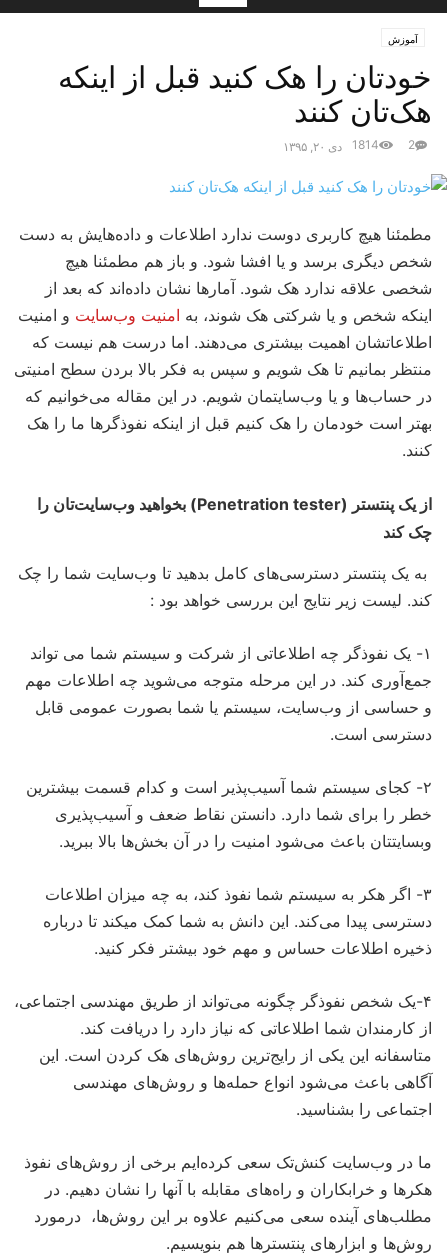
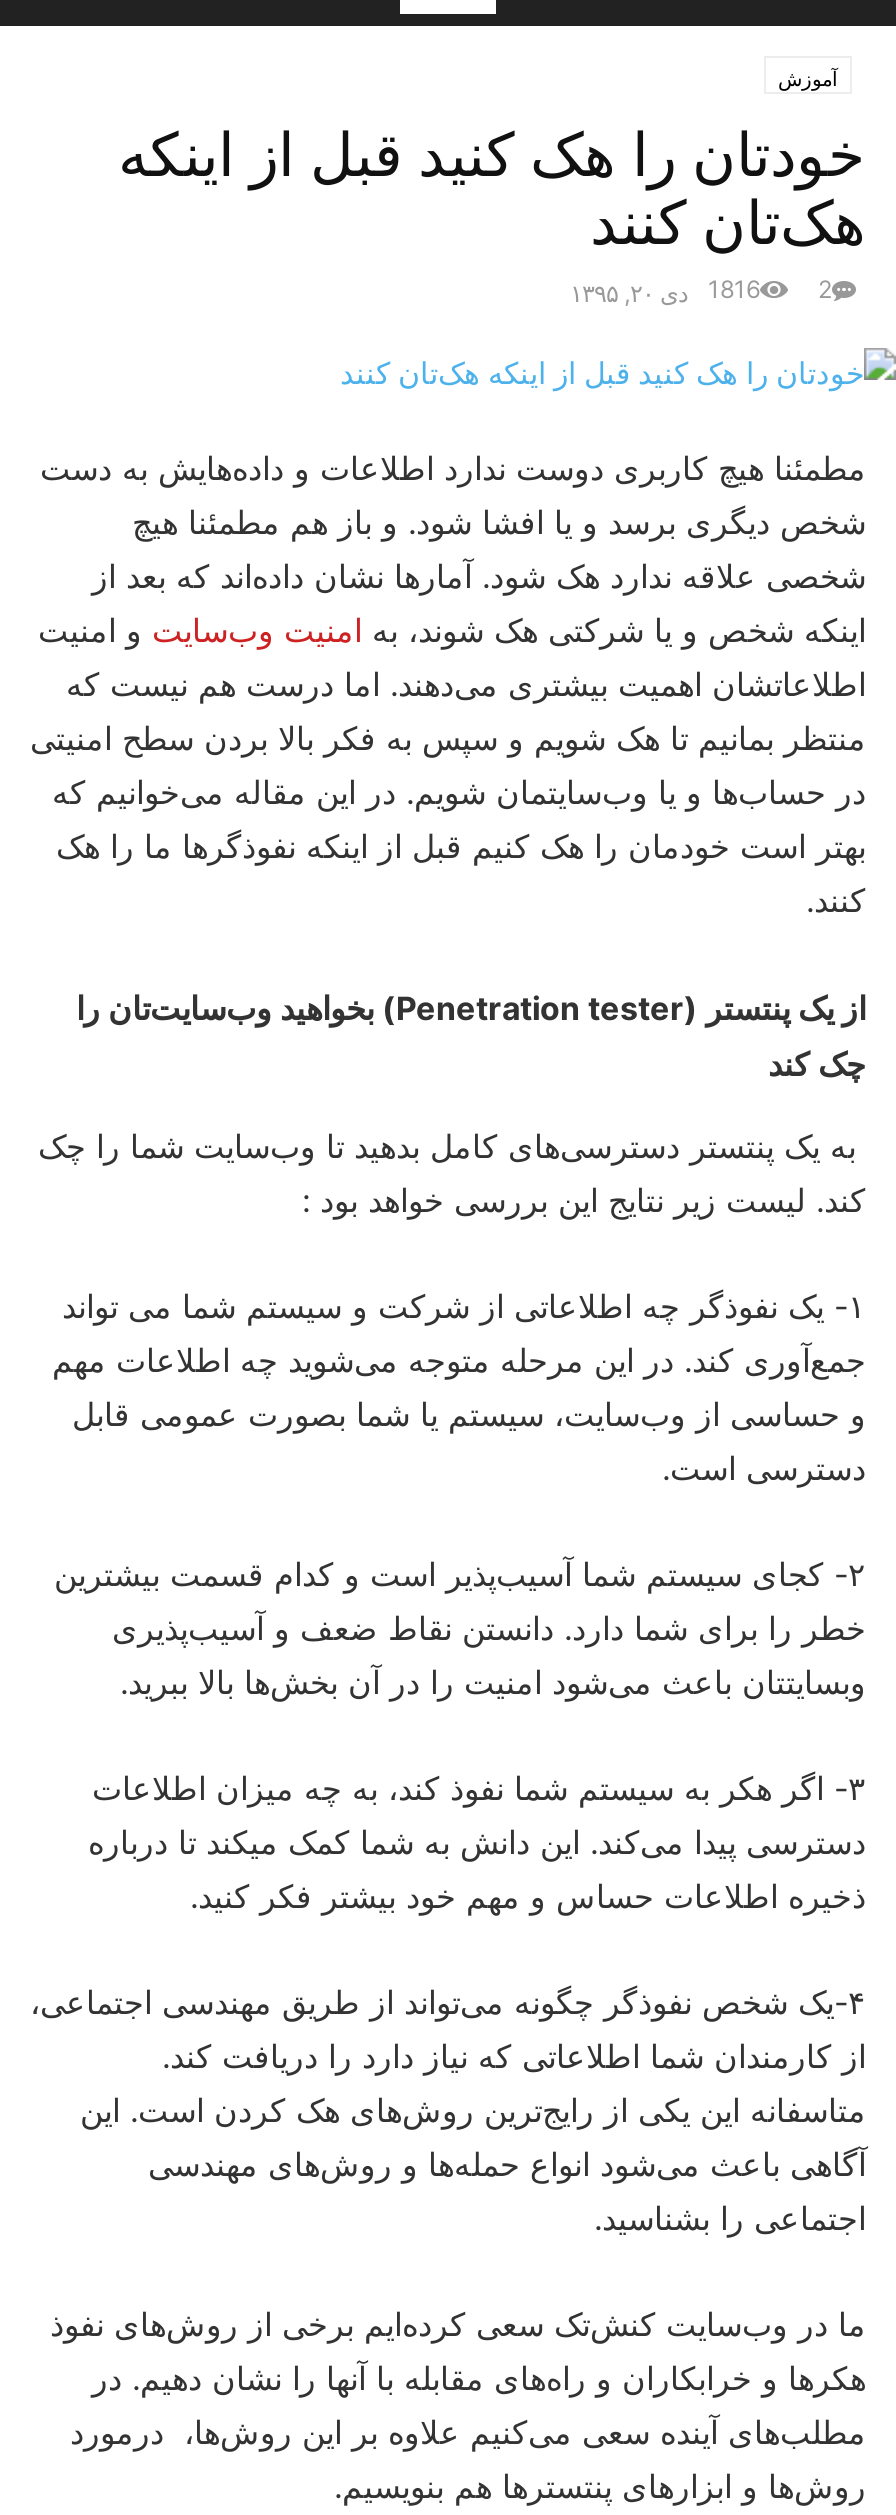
[352,137,379,152] 1814 -> [708,274,760,304] 1816

